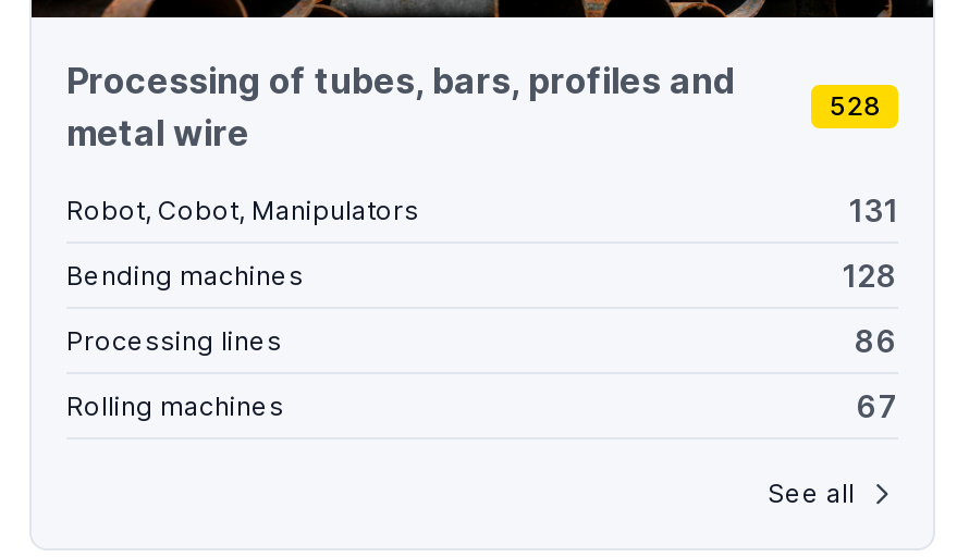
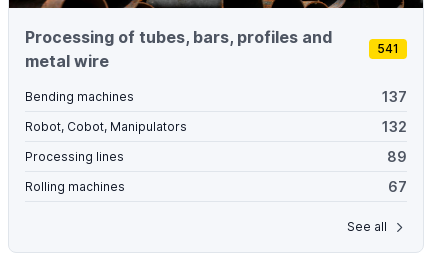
[829,90,898,229] 528 | 131 -> [377,41,399,56] 541
moved [66,193,419,226] -> [25,119,187,134]: Robot, Cobot, Manipulators
moved [66,258,304,291] -> [25,89,134,104]: Bending machines
[842,257,898,294] 128 -> [382,88,407,135] 137 | 132
[855,322,898,359] 86 -> [387,148,407,165] 89

